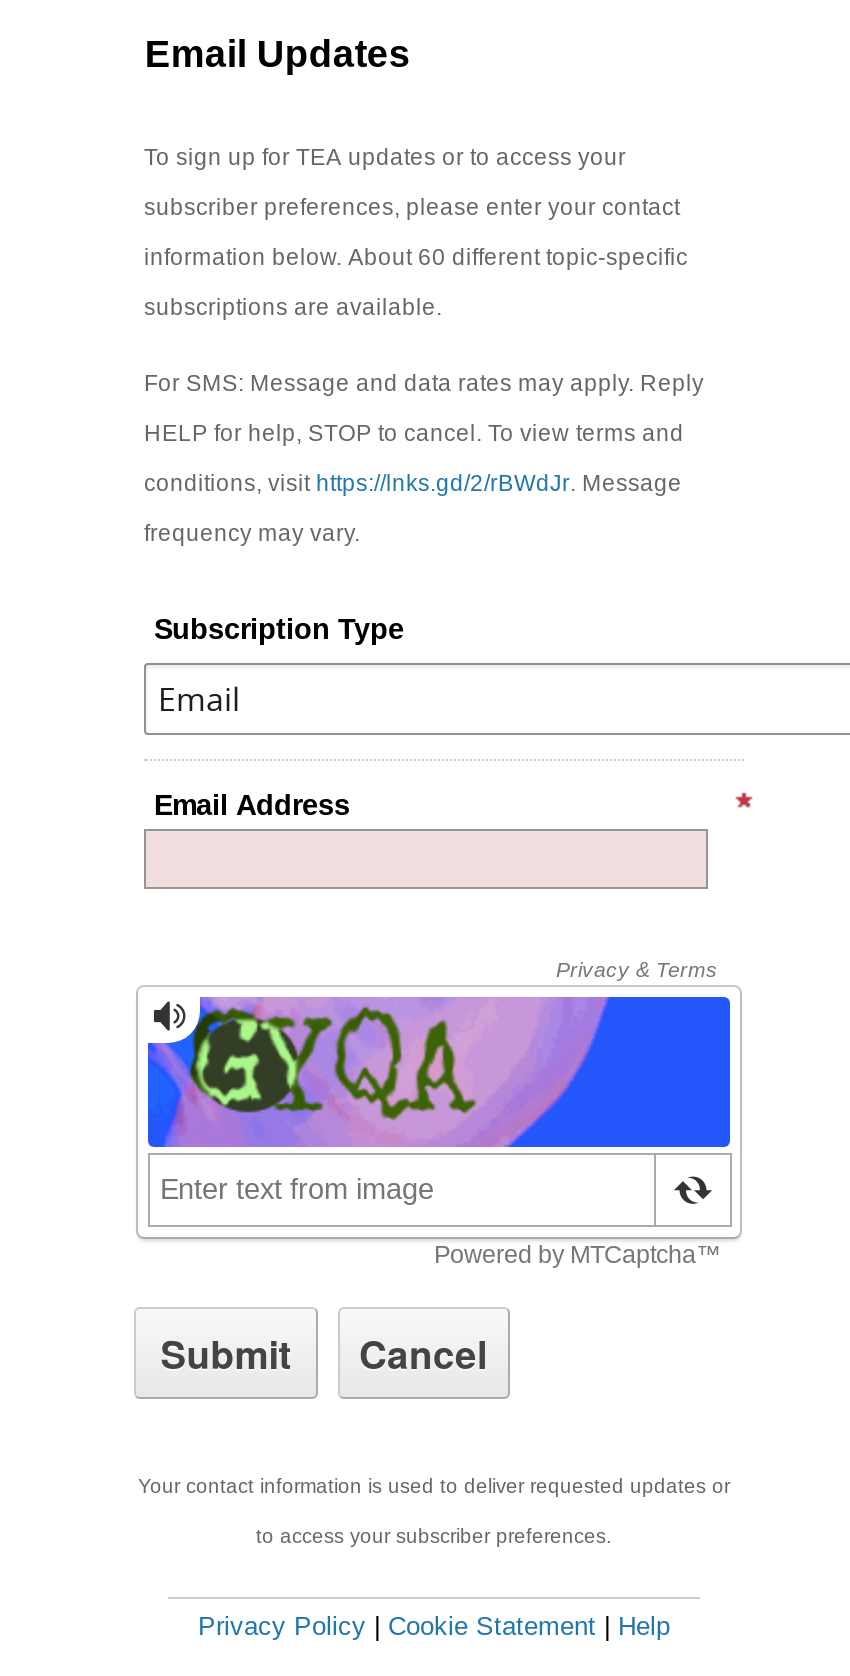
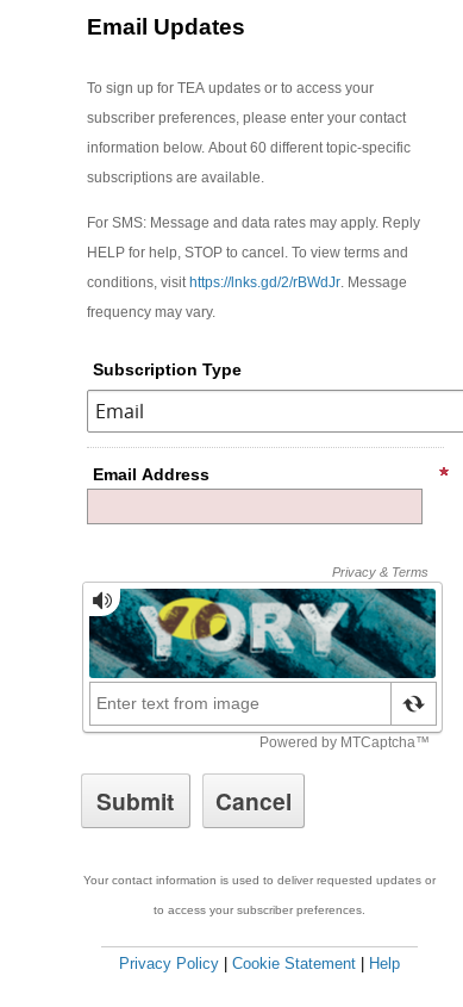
[146,995,732,1149] [image] -> [88,588,437,679] [image]

